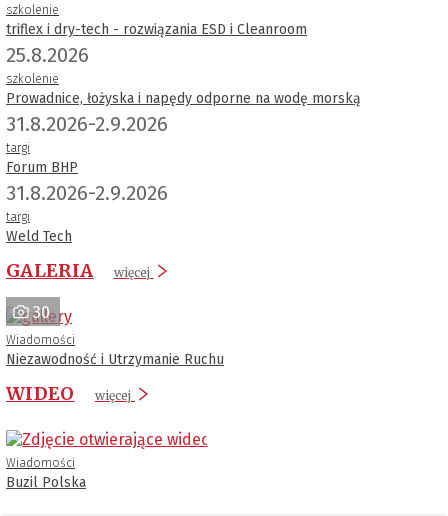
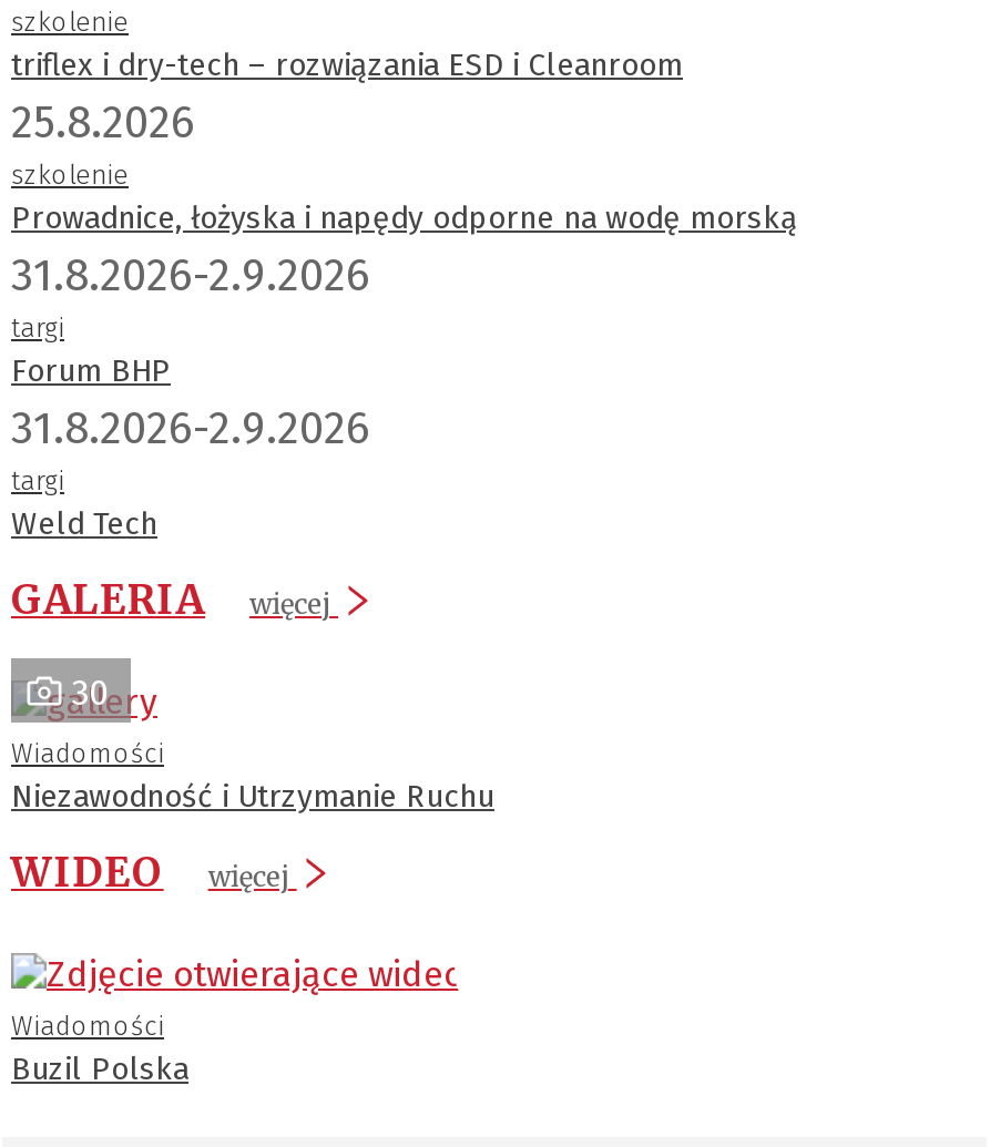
[6,21,307,38] triflex i dry-tech - rozwiązania ESD i Cleanroom -> [11,46,683,84] triflex i dry-tech – rozwiązania ESD i Cleanroom

